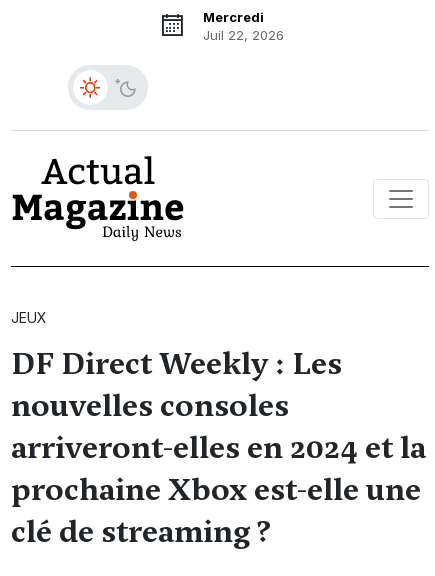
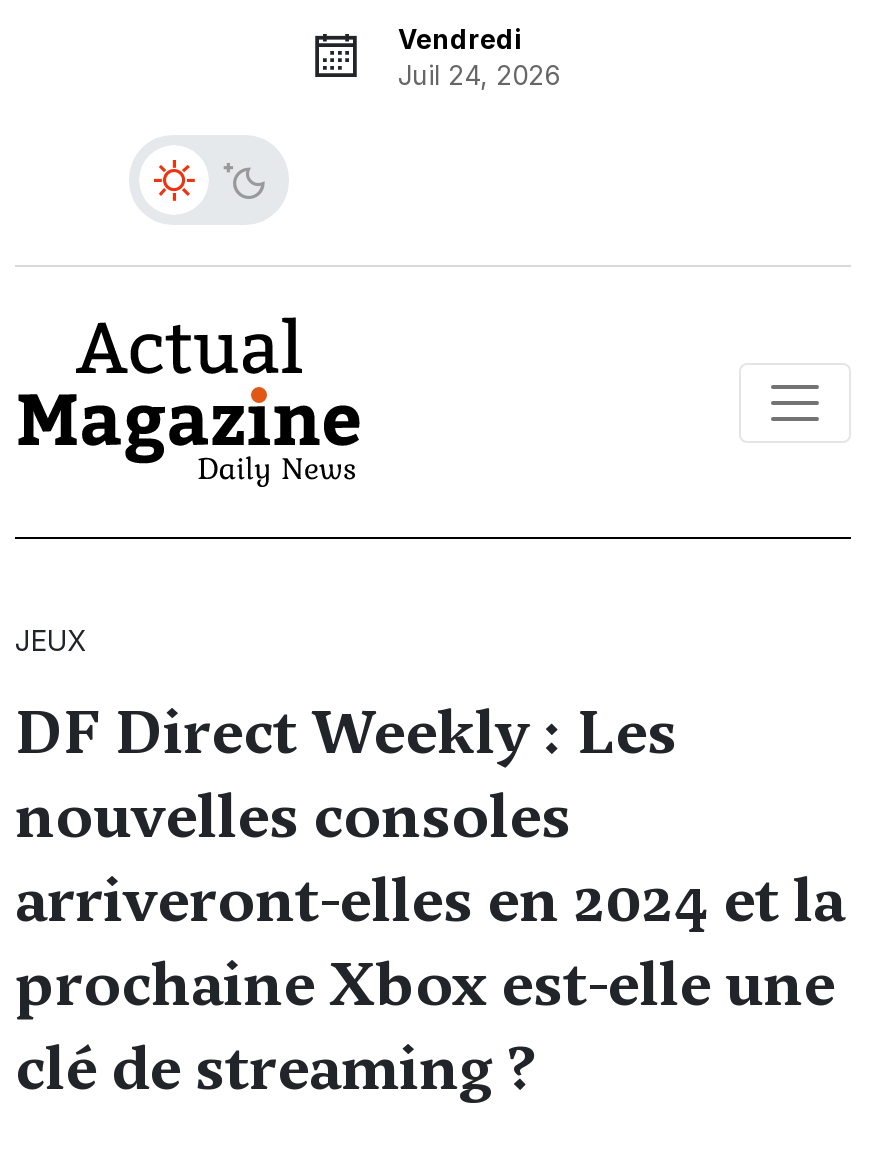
[202,9,283,43] Mercredi | Juil 22, 2026 -> [398,23,560,91] Vendredi | Juil 24, 2026

